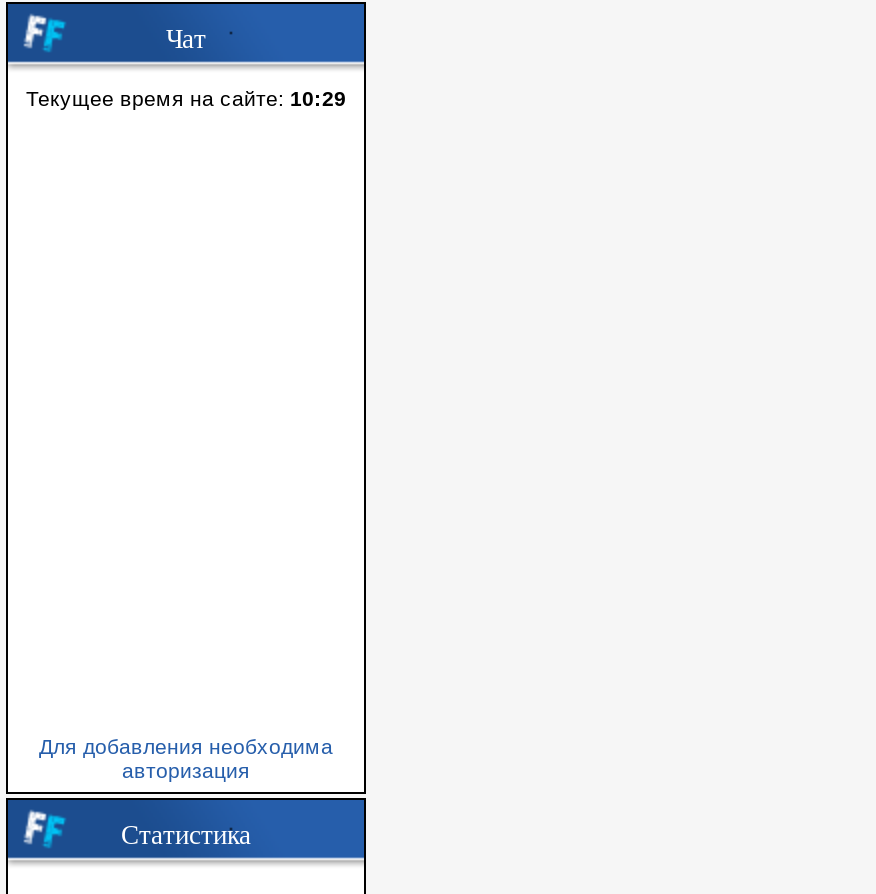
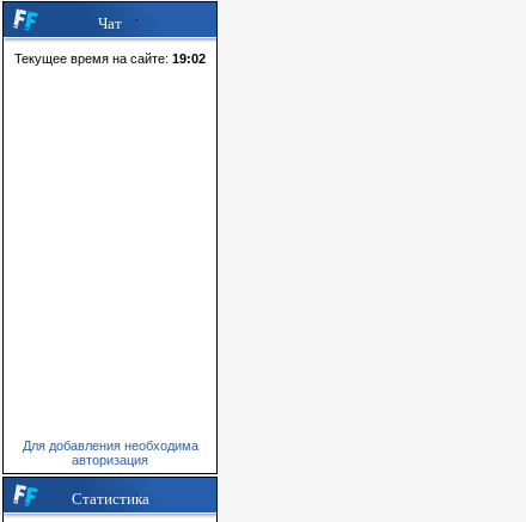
[26,86,346,110] Текущее время на сайте: 10:29 -> [14,51,206,66] Текущее время на сайте: 19:02

